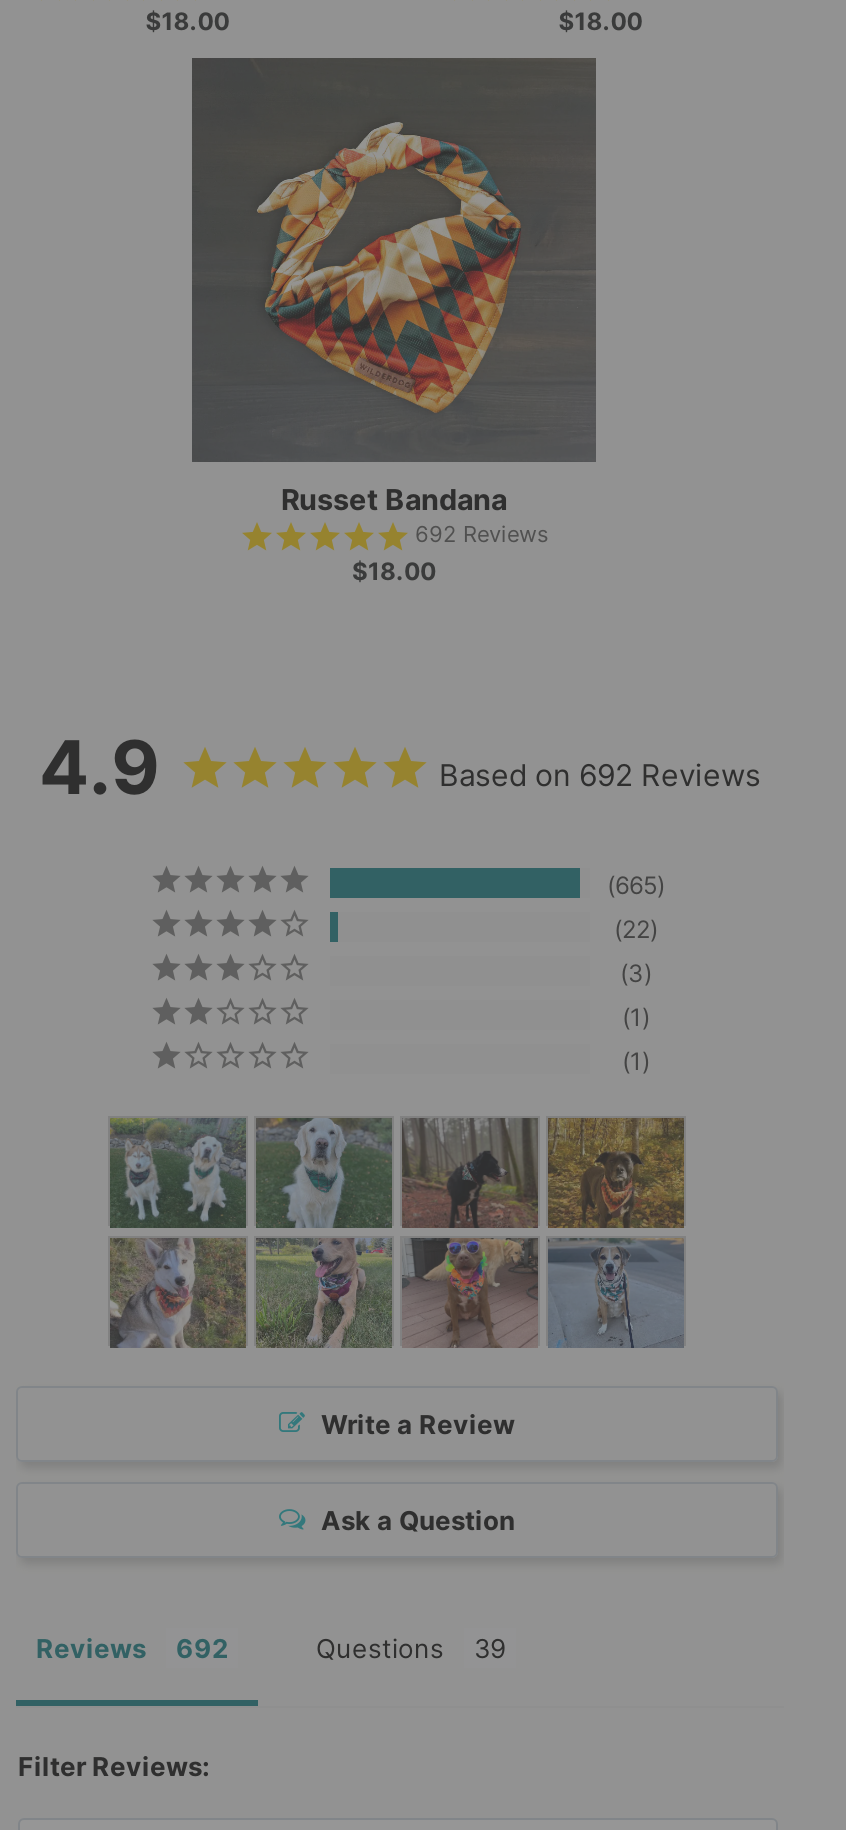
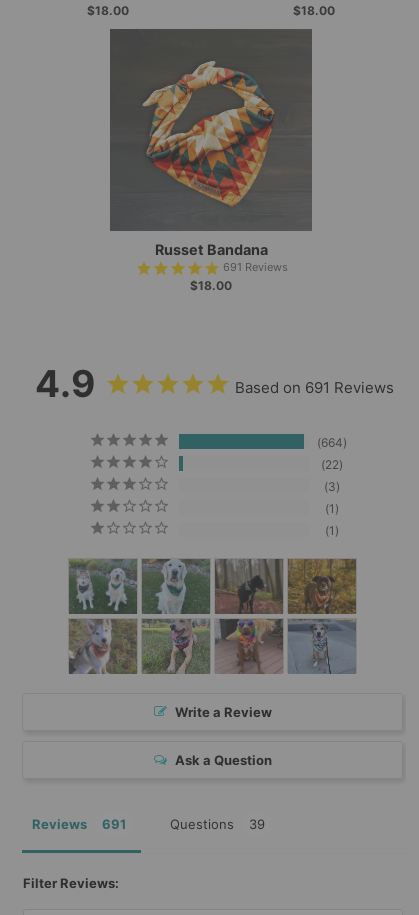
[415,520,549,548] 692 Reviews -> [222,260,287,274] 691 Reviews
[439,755,761,793] Based on 692 Reviews -> [234,378,393,397] Based on 691 Reviews
[615,869,657,899] 665 -> [321,435,343,450] 664

